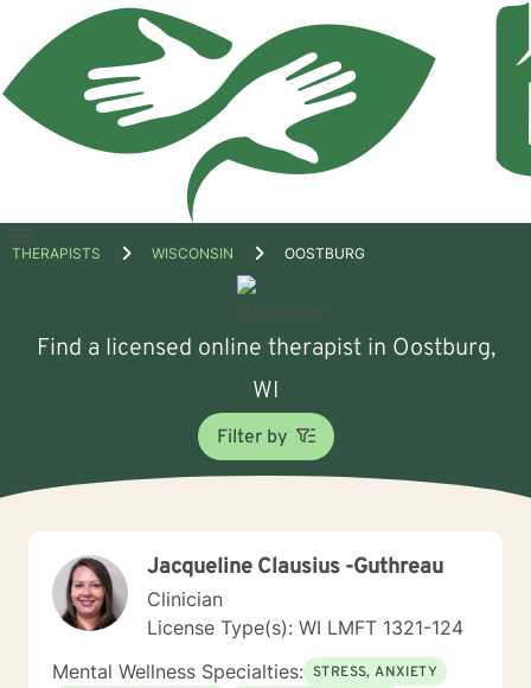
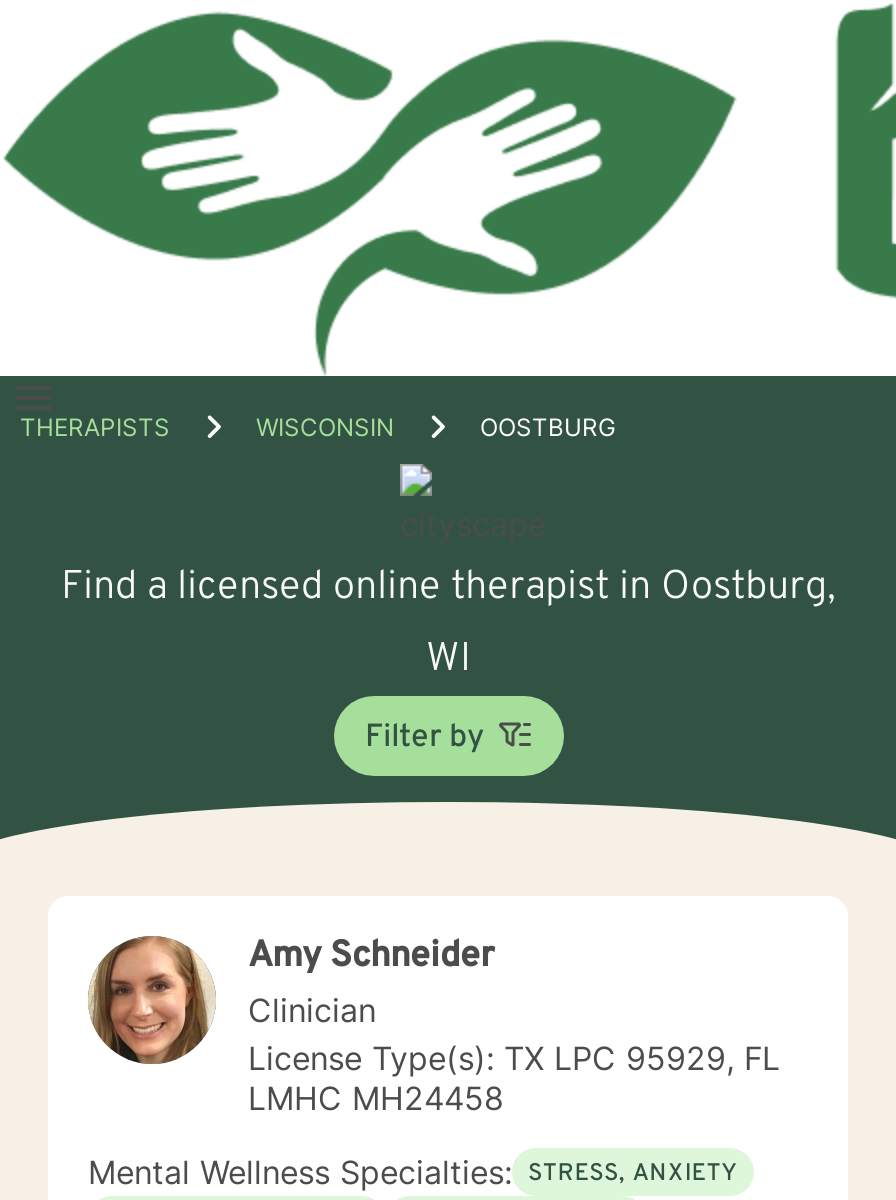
[55,554,443,631] [image] | Jacqueline Clausius -Guthreau -> [90,934,494,1064] [image] | Amy Schneider
[147,616,463,639] License Type(s): WI LMFT 1321-124 -> [248,1038,780,1118] License Type(s): TX LPC 95929, FL | LMHC MH24458

